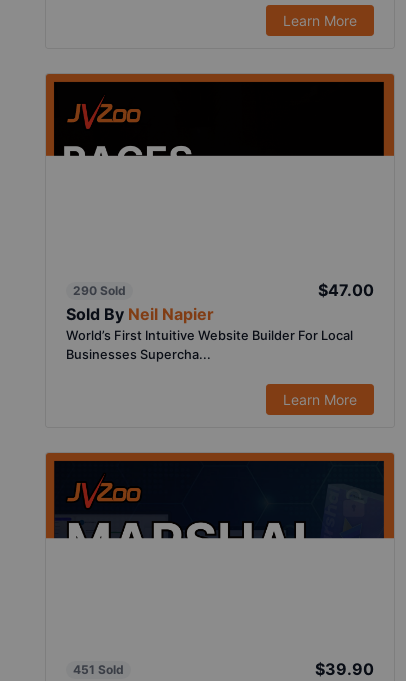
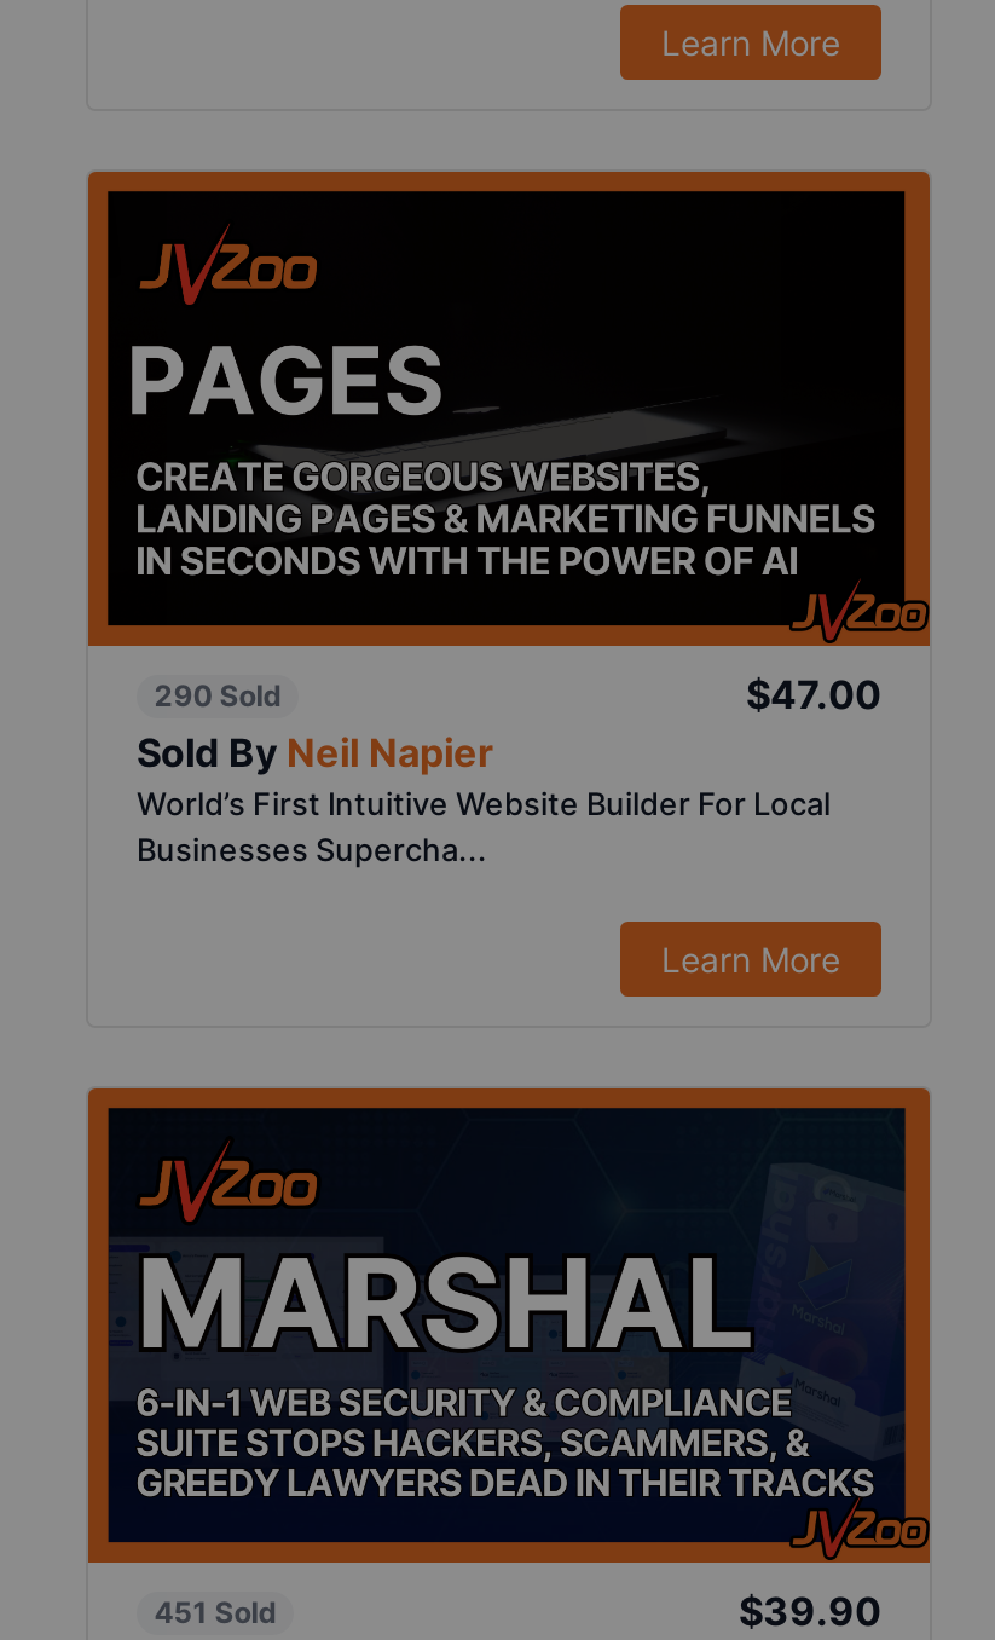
none -> [86,368,932,648] [image]
none -> [86,1294,932,1565] [image]

